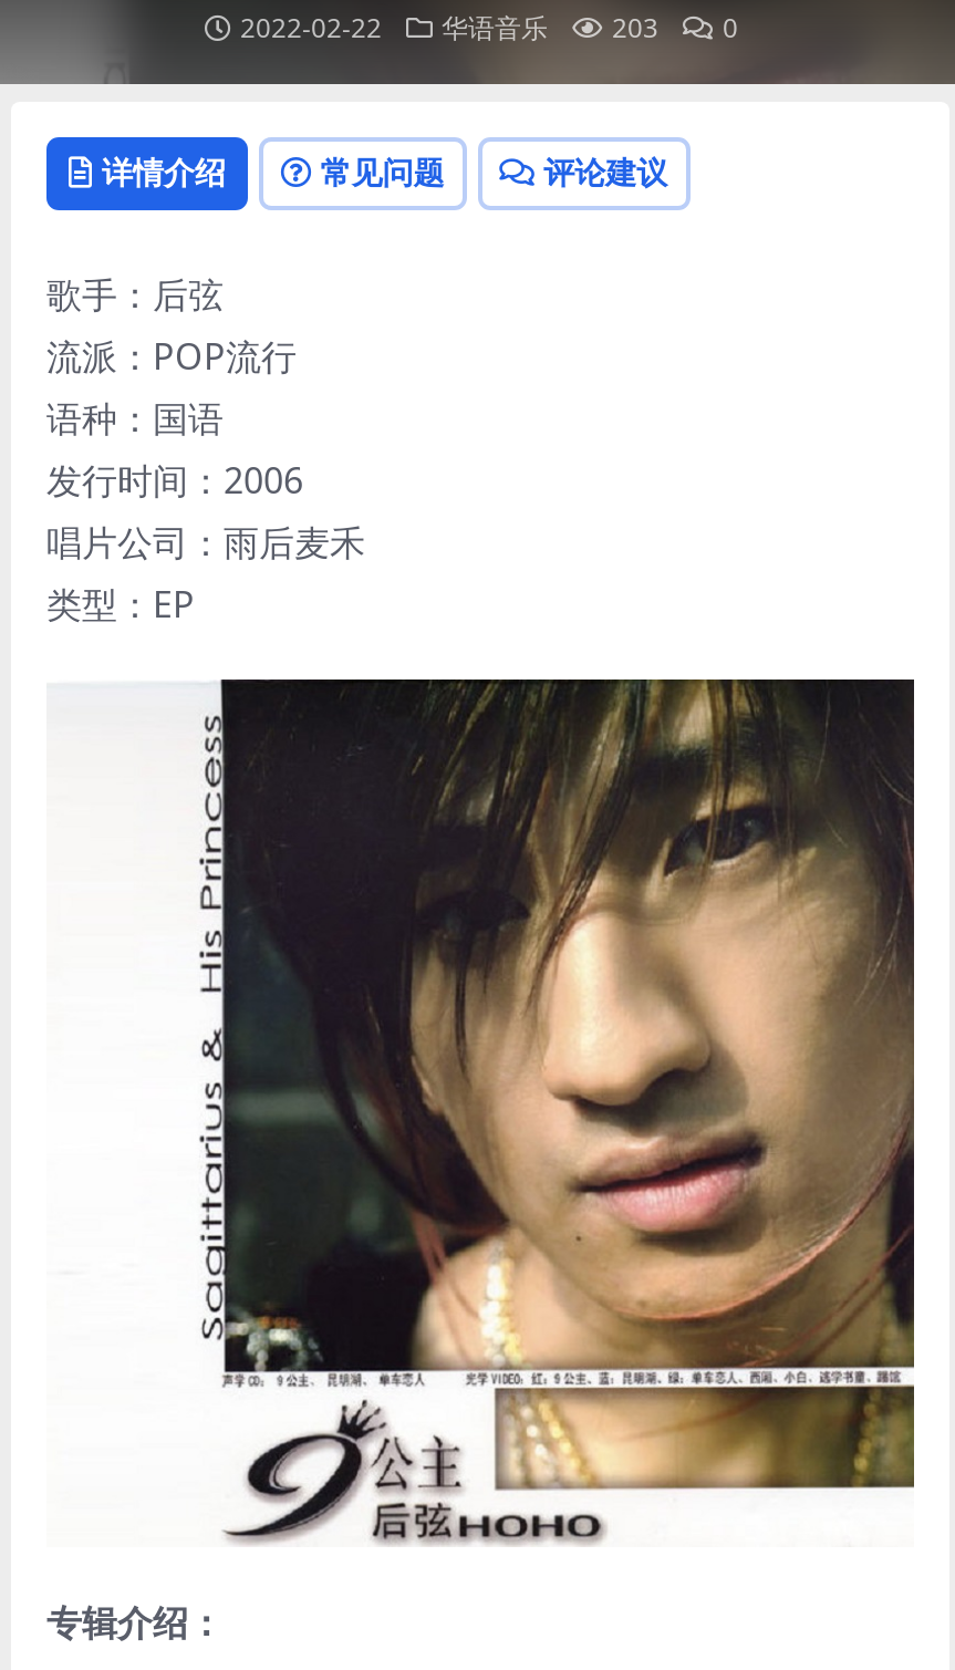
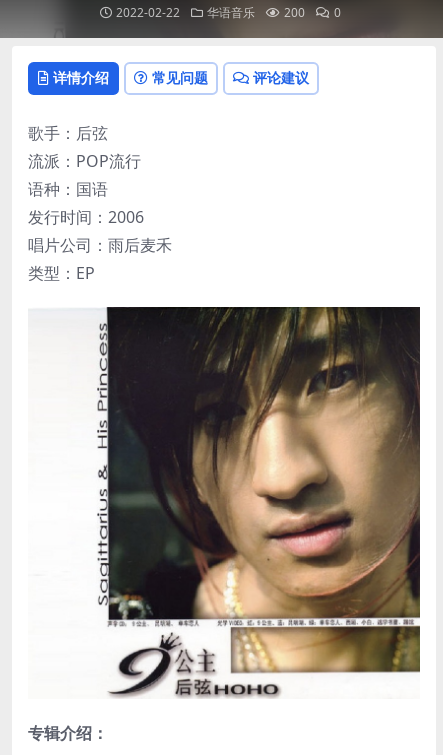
[240,9,738,46] 2022-02-22 华语音乐 203 0 -> [115,4,340,21] 2022-02-22 华语音乐 200 0

